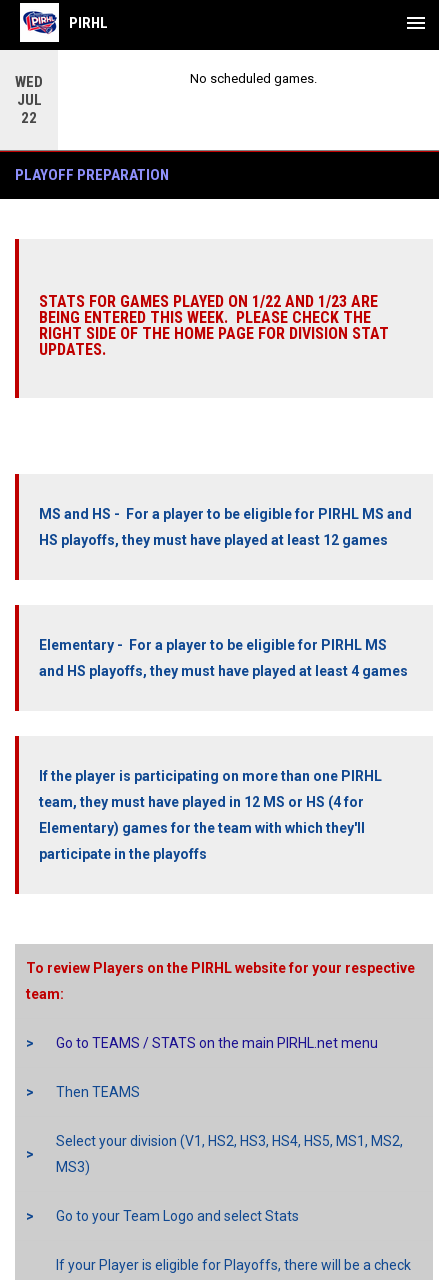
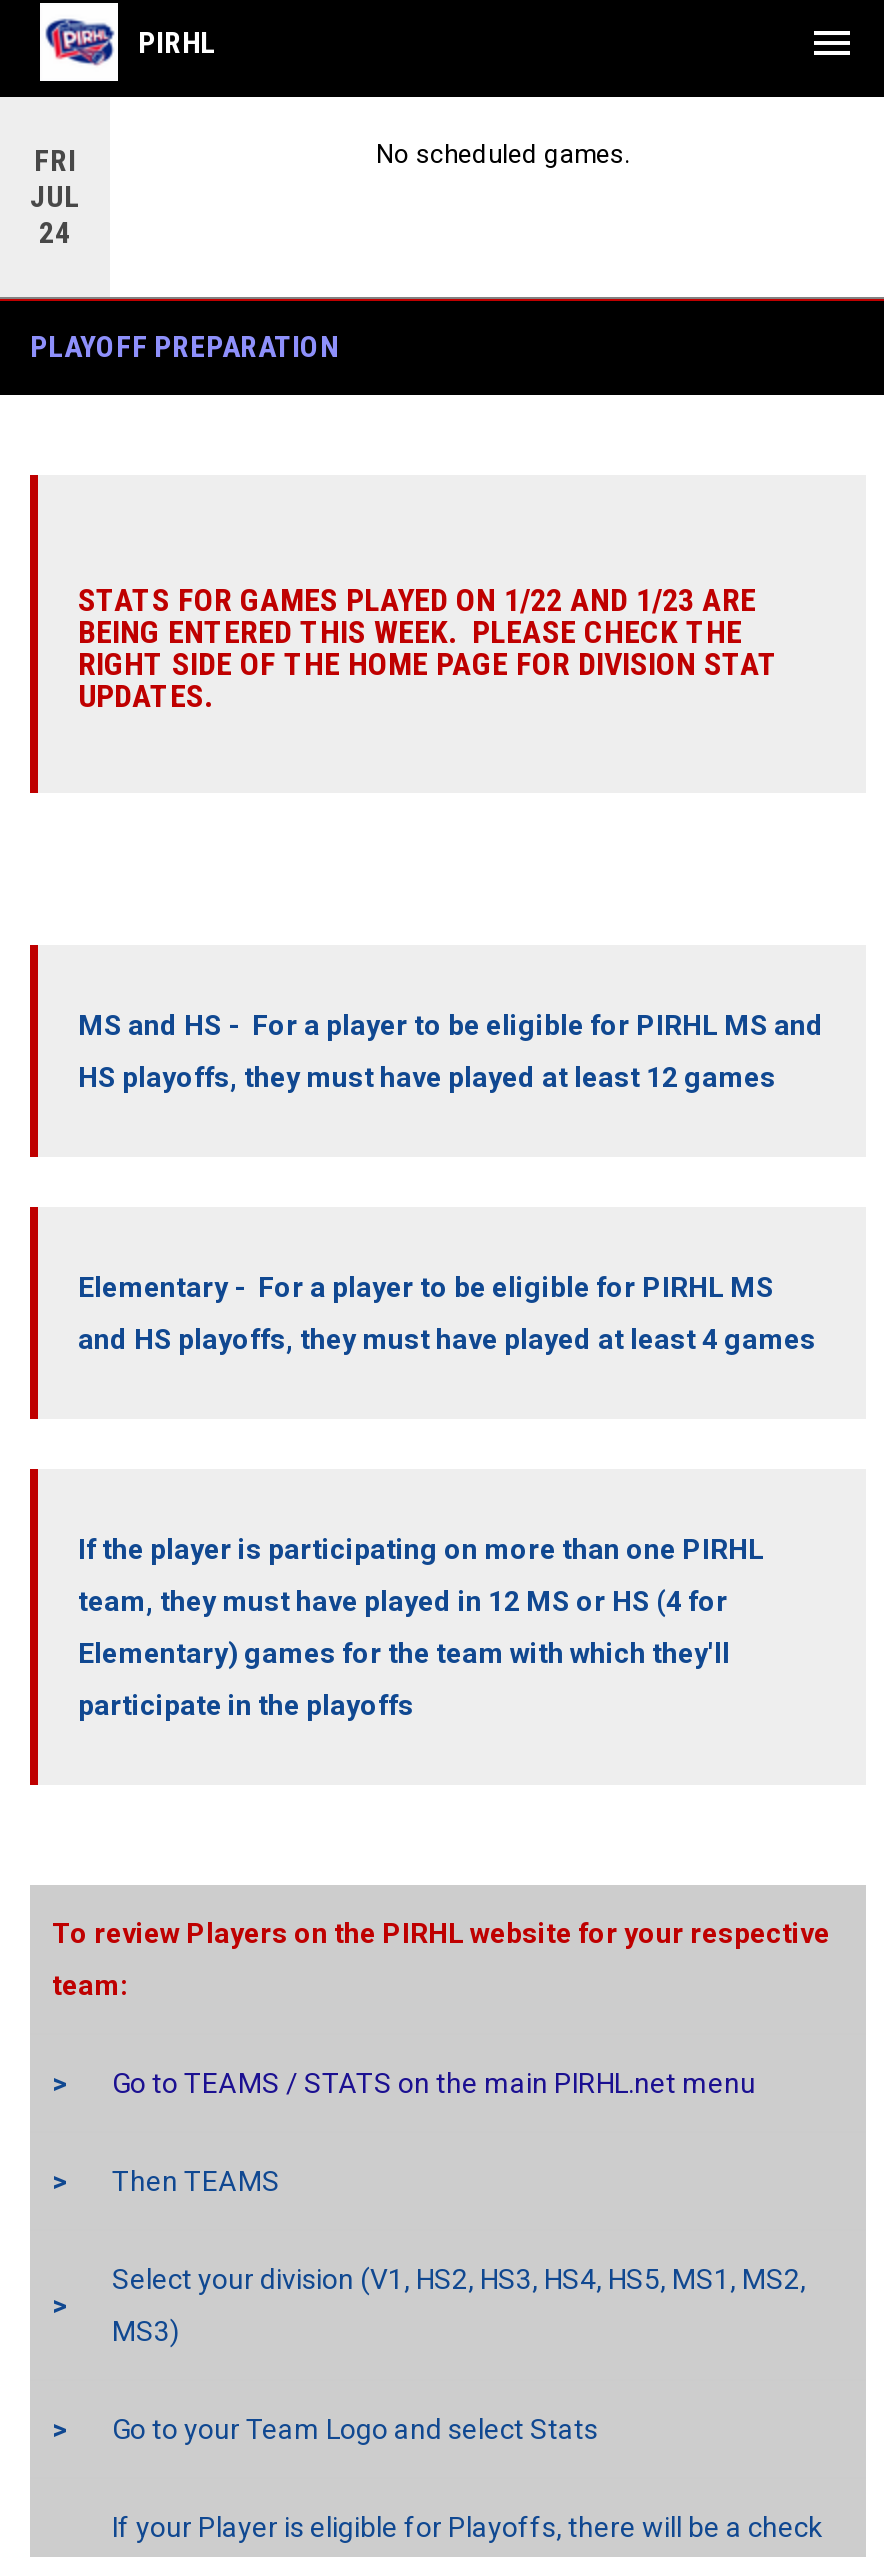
[15,73,43,91] WED -> [34,143,76,179] FRI
[21,109,37,127] 22 -> [39,215,71,251] 24

